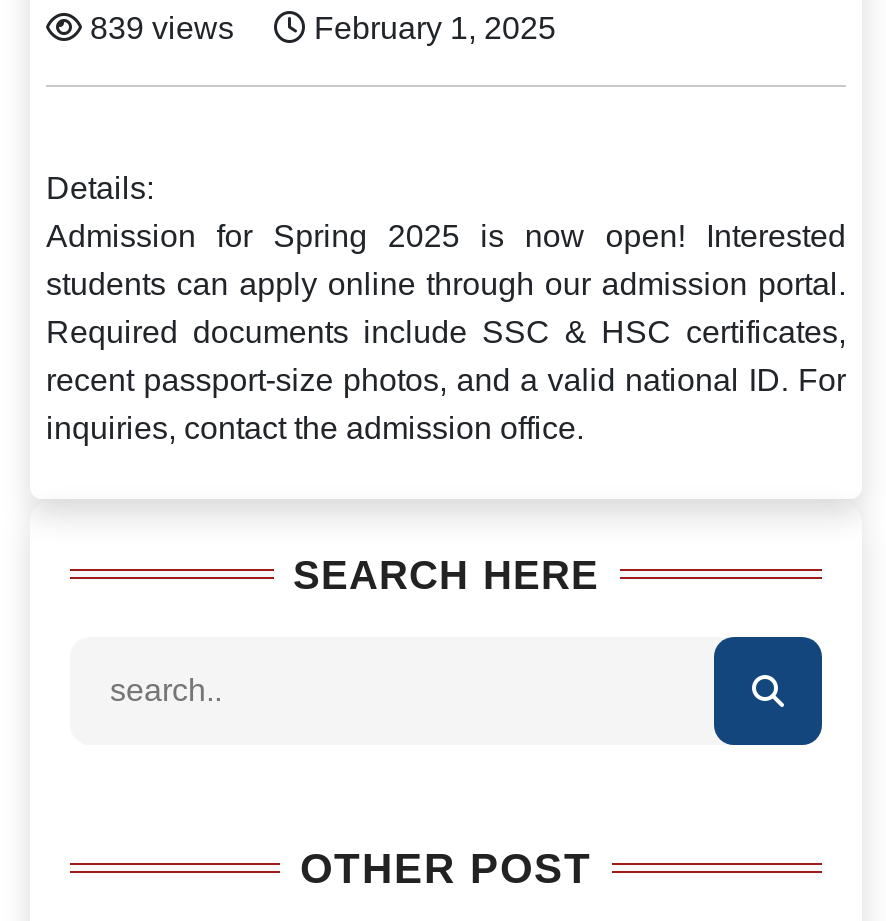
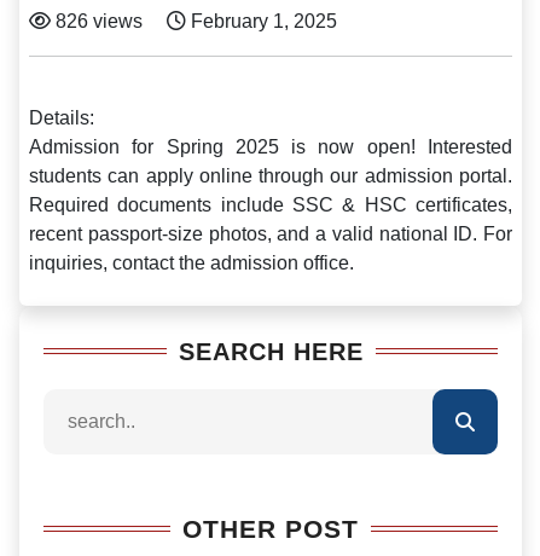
[90,11,234,45] 839 views -> [56,11,143,31] 826 views

